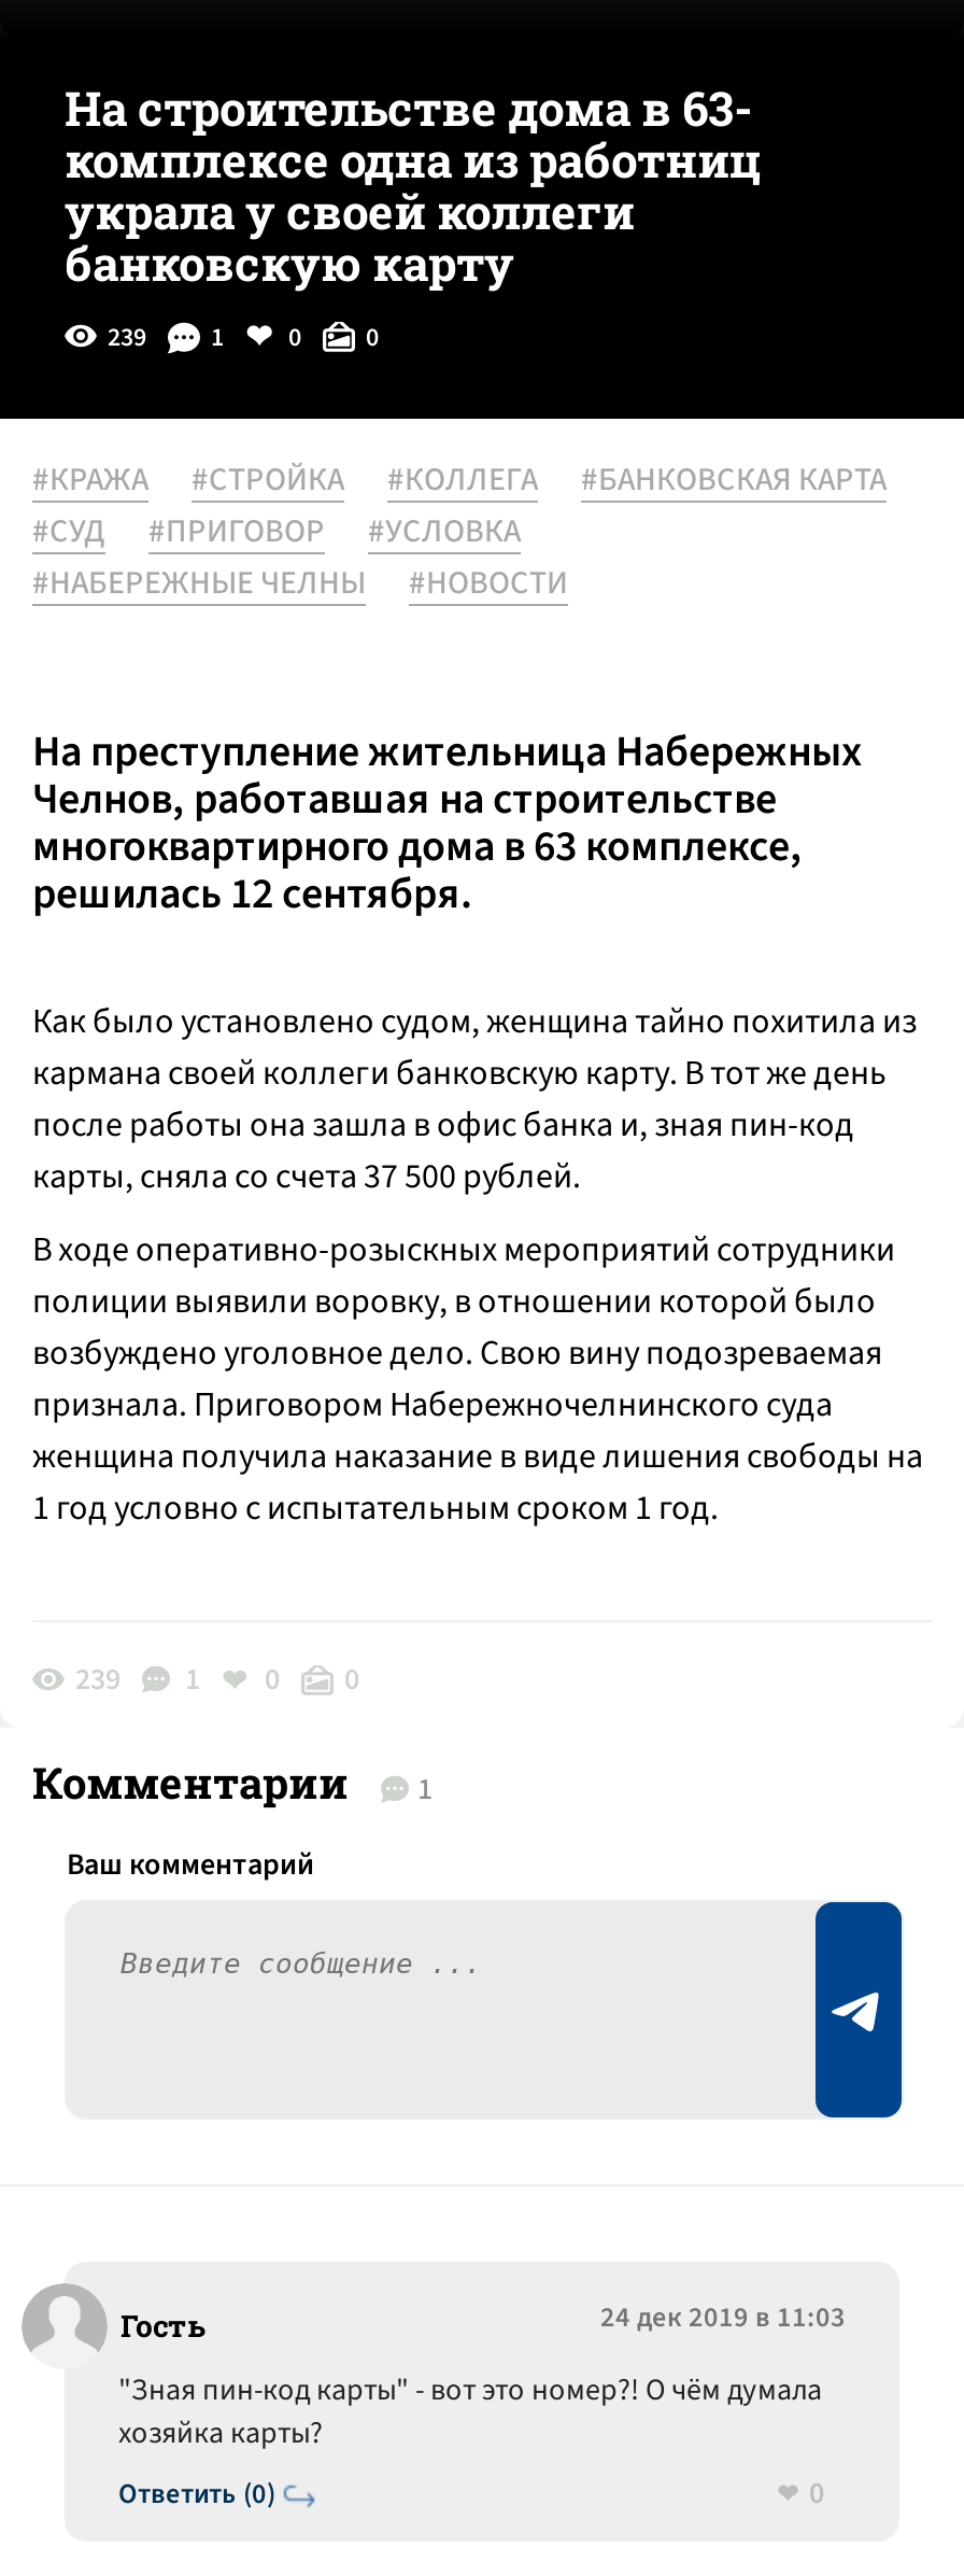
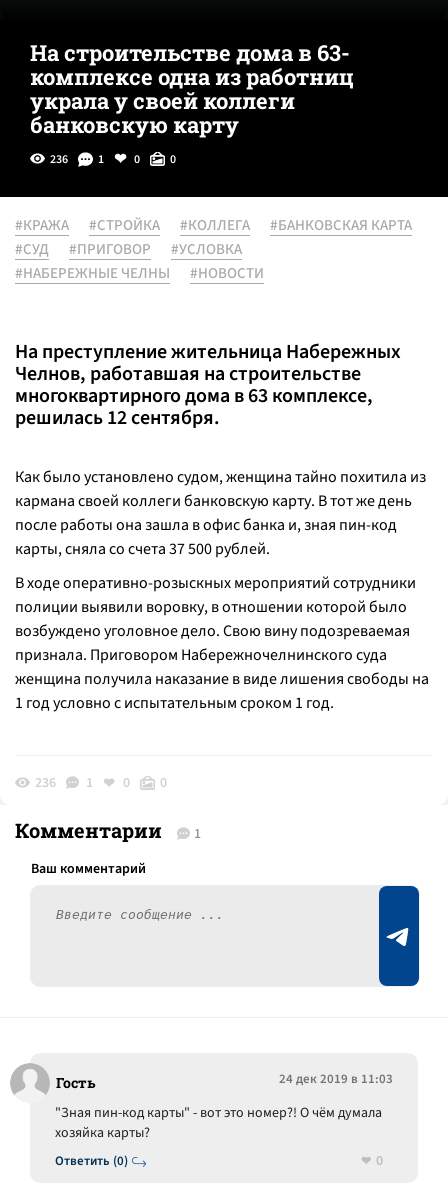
[108,320,379,356] 239 1 0 0 -> [50,151,176,168] 236 1 0 0
[75,1659,359,1702] 239 1 0 0 -> [35,773,167,793] 236 1 0 0

